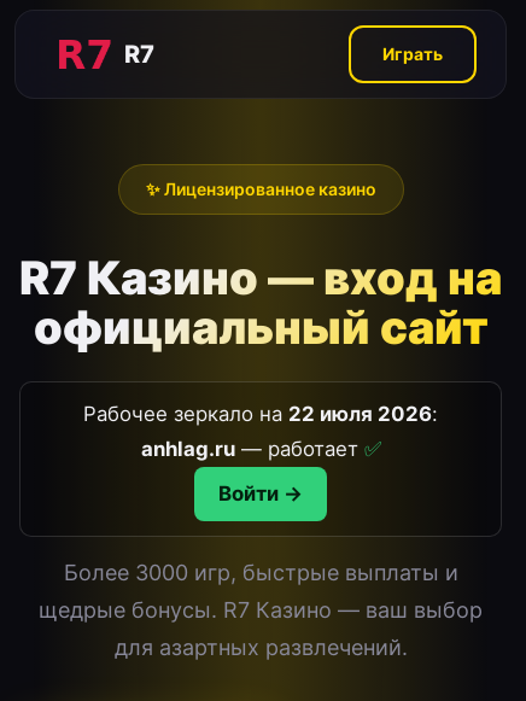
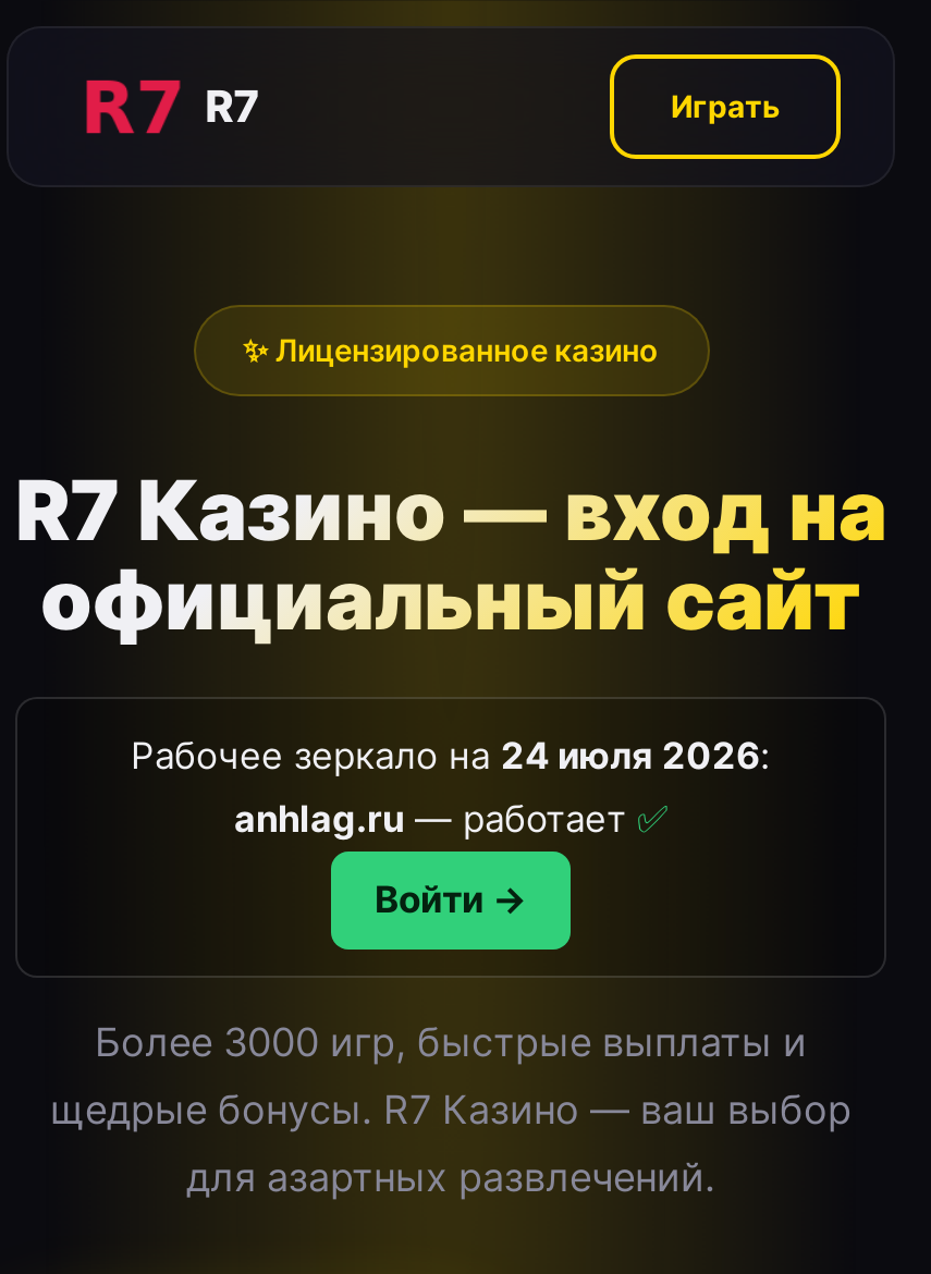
[83,402,438,426] Рабочее зеркало на 22 июля 2026: -> [131,734,771,777] Рабочее зеркало на 24 июля 2026:

